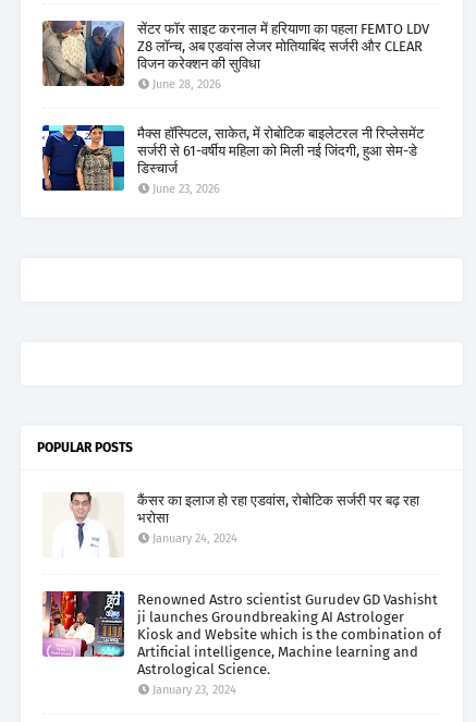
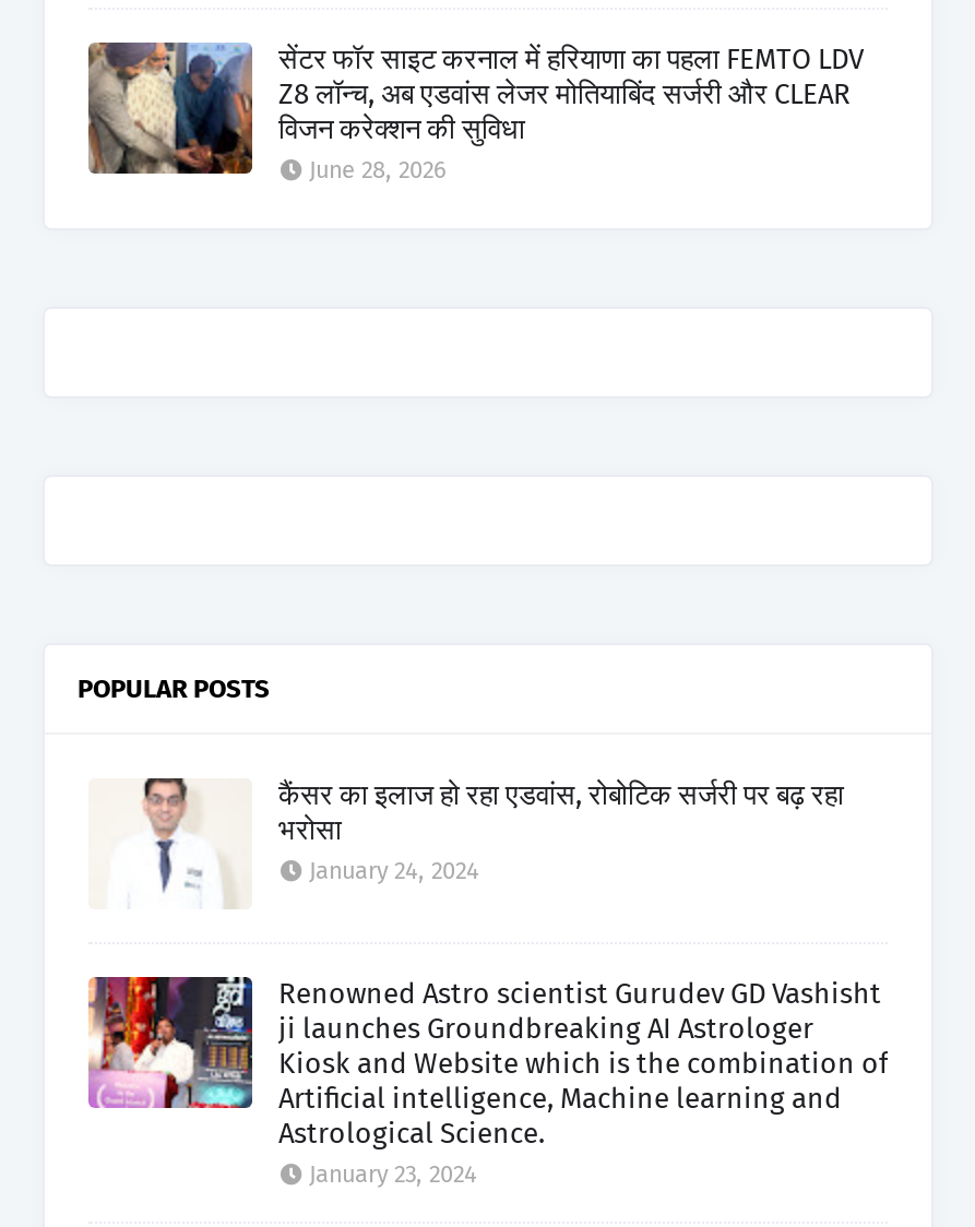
[41,124,424,196] [image] | मैक्स हॉस्पिटल, साकेत, में रोबोटिक बाइलेटरल नी रिप्लेसमेंट | सर्जरी से 61-वर्षीय महिला को मिली नई जिंदगी, हुआ सेम-डे | डिस्चार्ज | June 23, 2026 -> none

